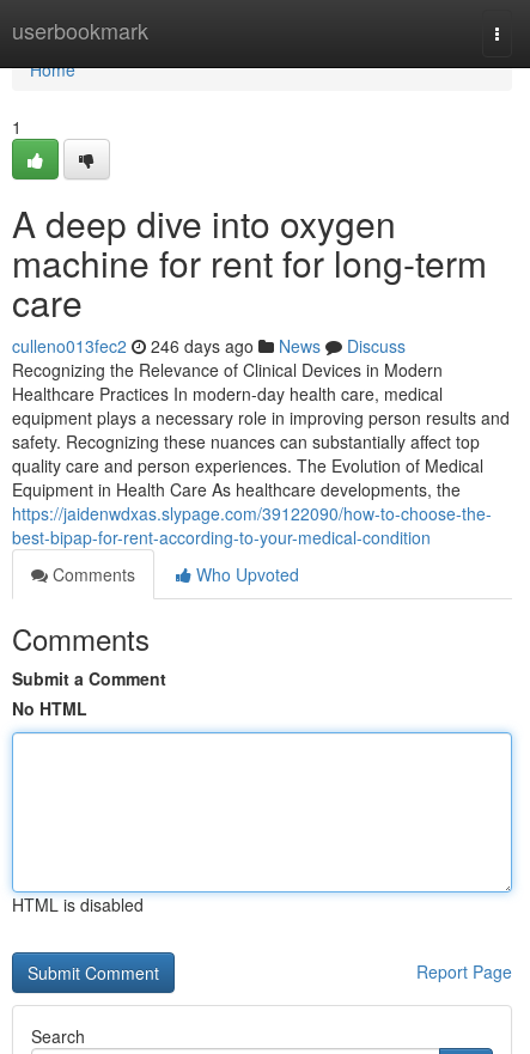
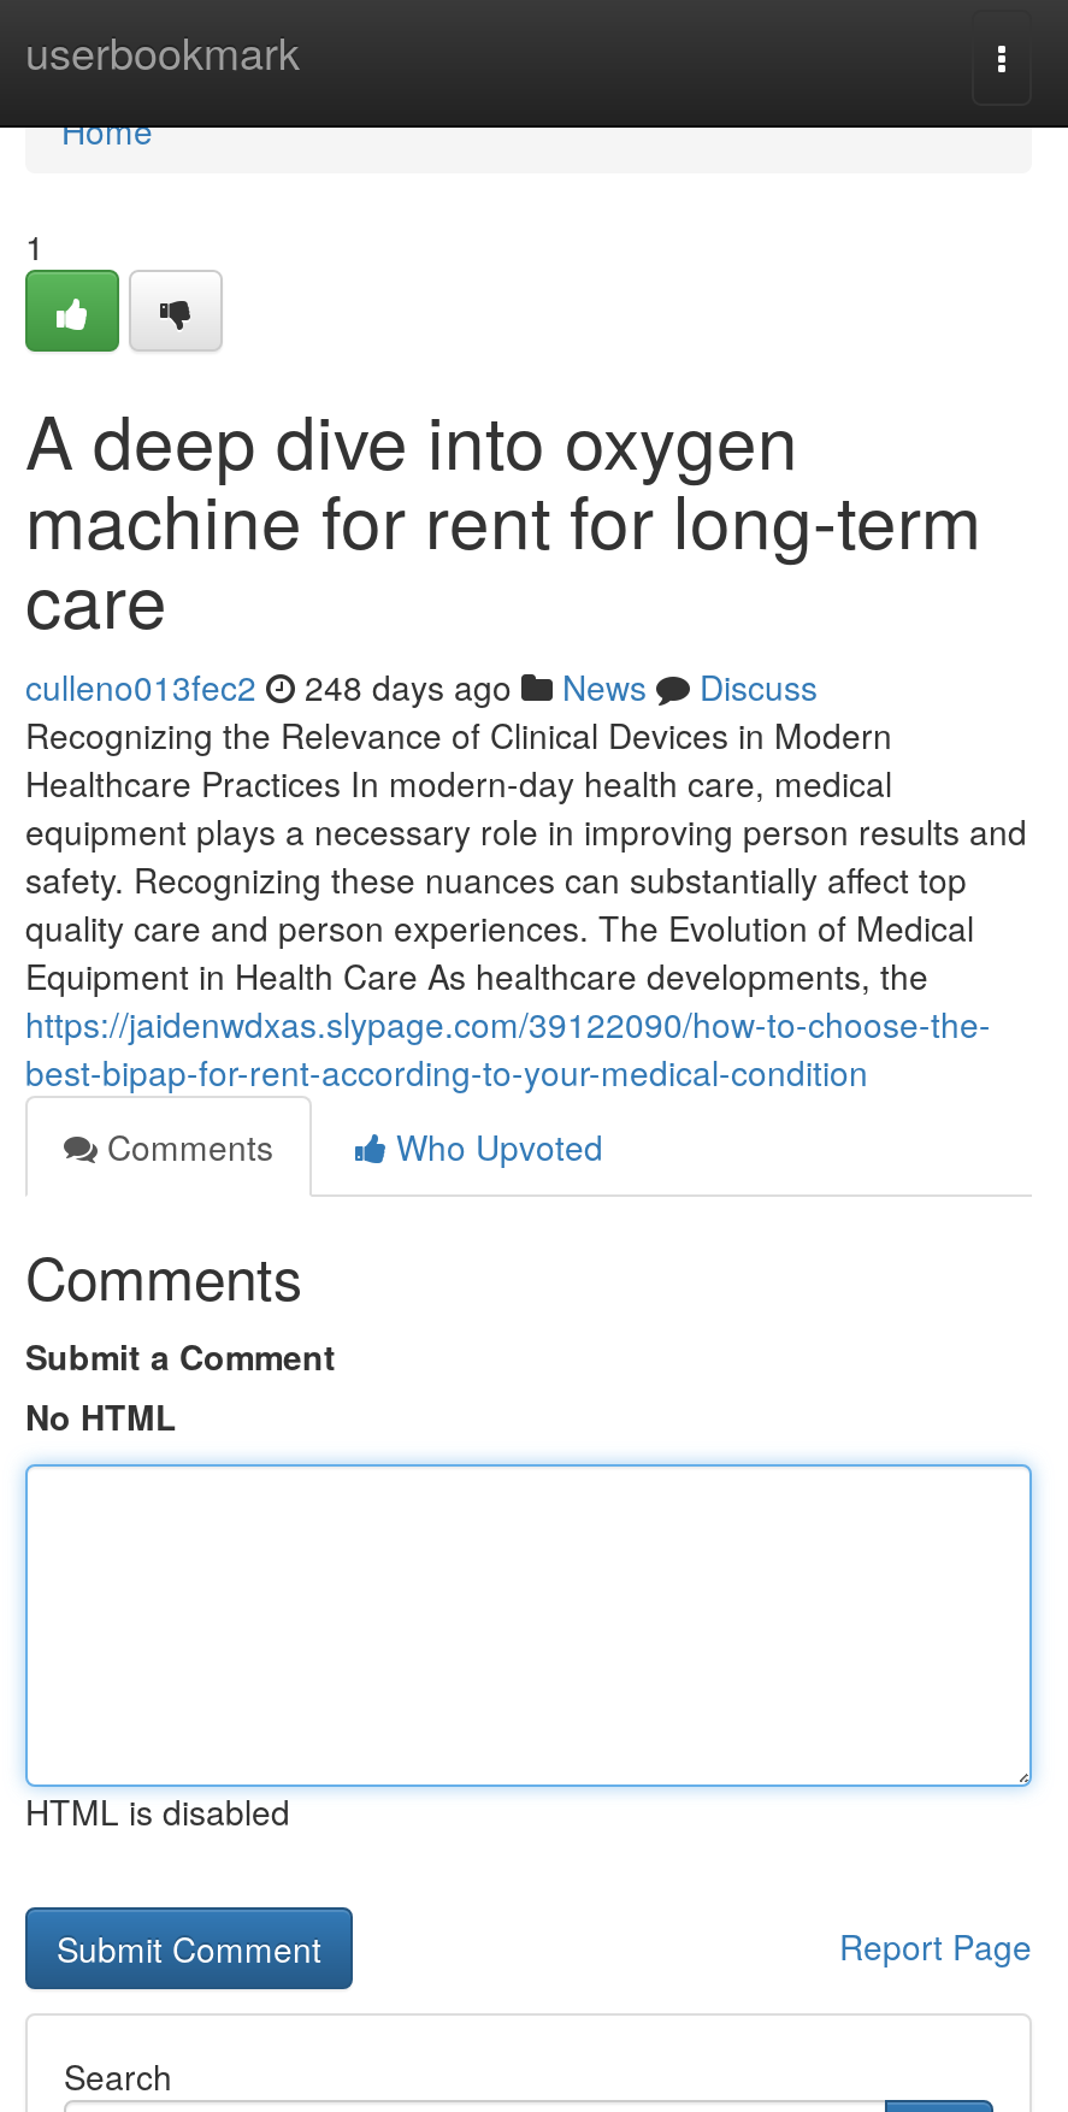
[12,334,406,358] culleno013fec2 246 days ago News Discuss -> [25,662,818,710] culleno013fec2 248 days ago News Discuss

